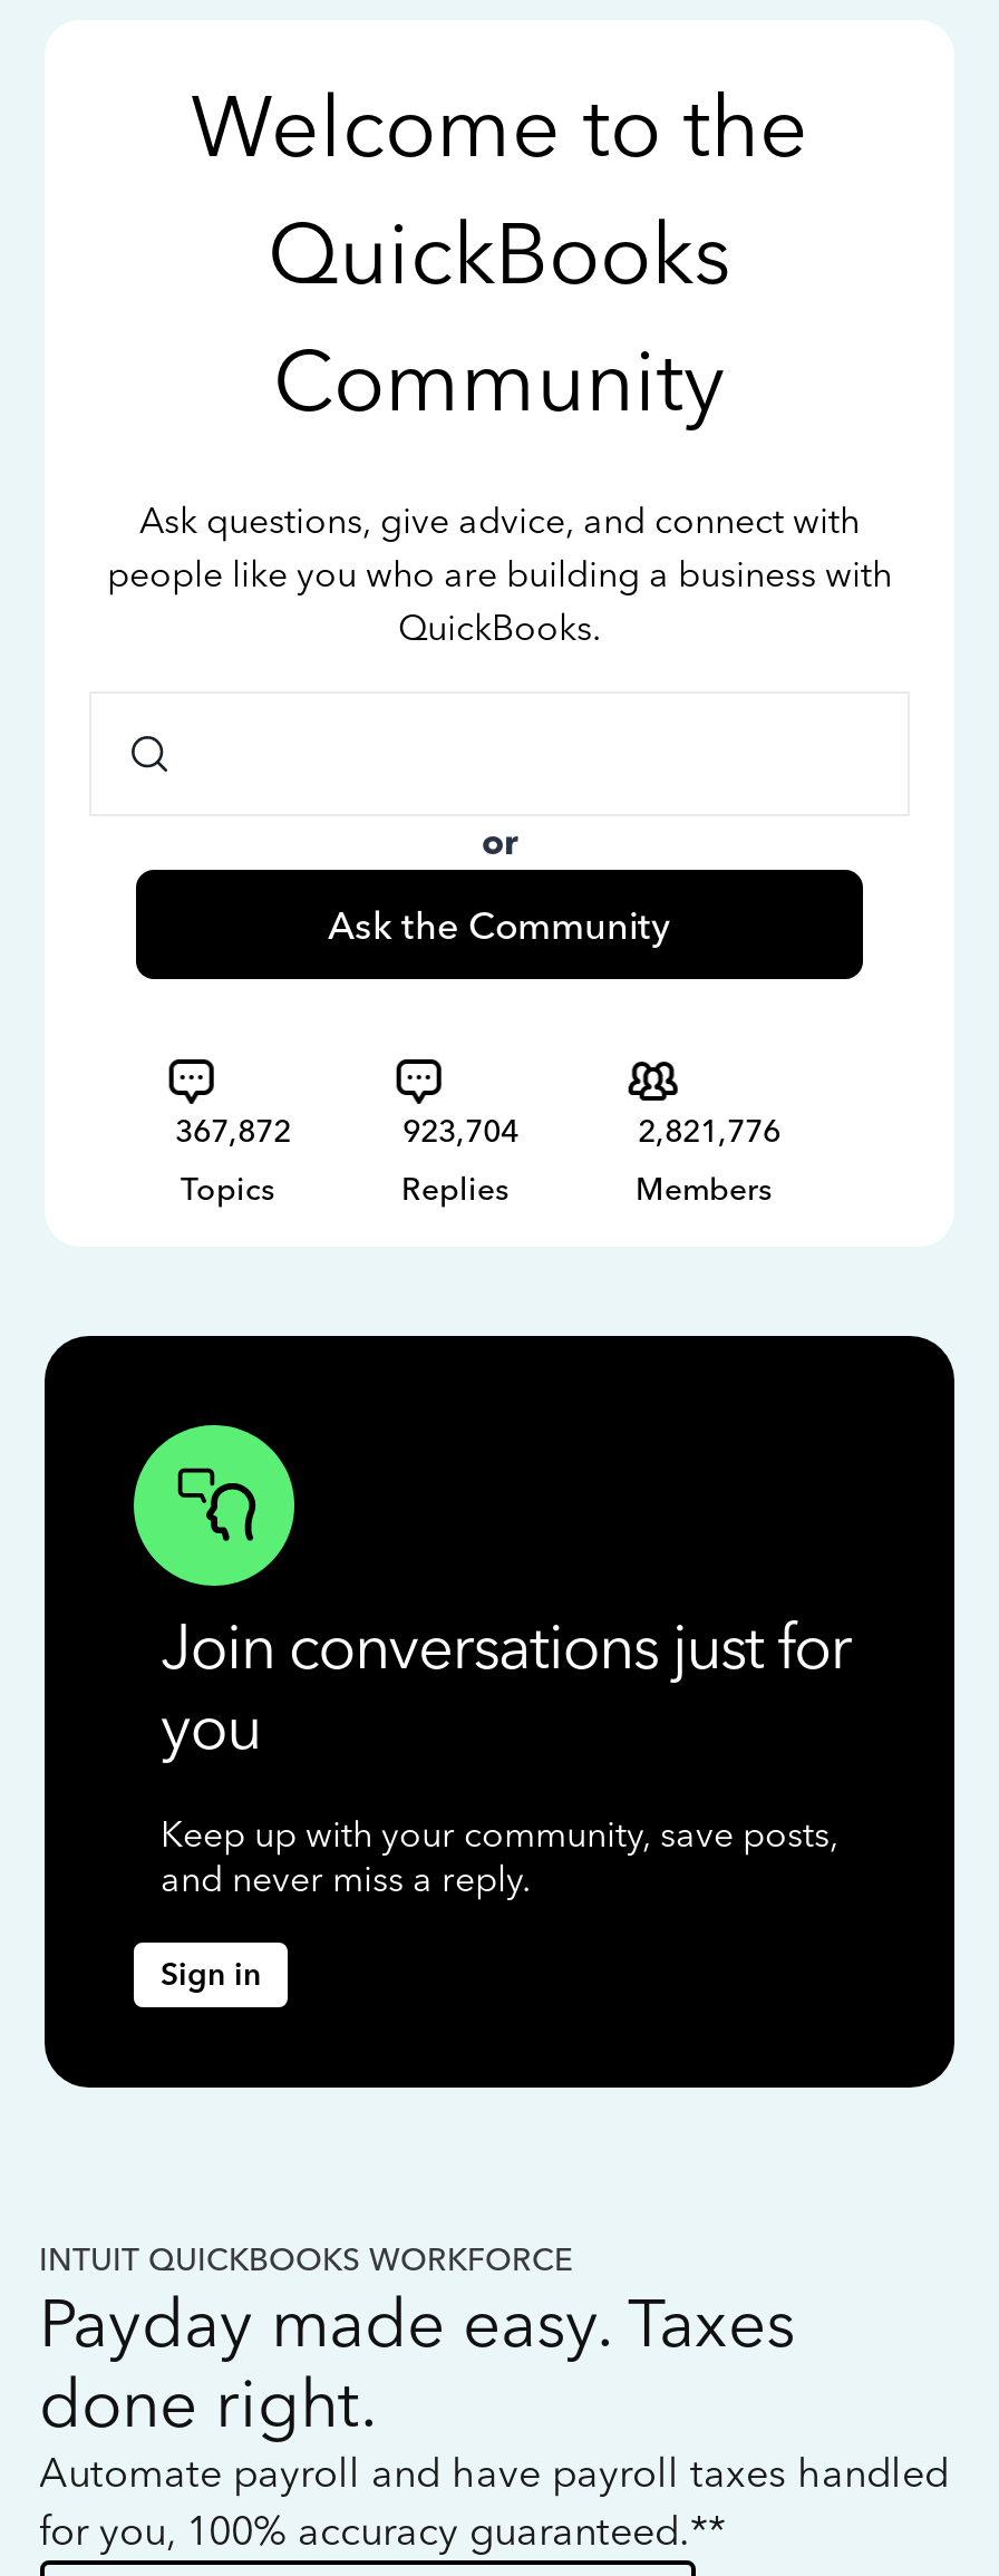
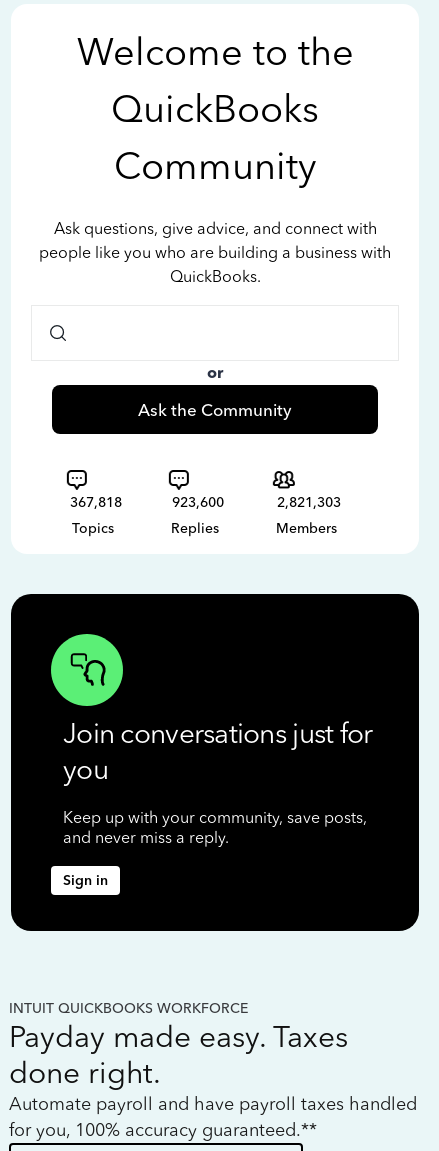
[175,1113,291,1151] 367,872 -> [69,494,121,511] 367,818
[402,1113,518,1151] 923,704 -> [171,494,223,511] 923,600
[638,1113,780,1151] 2,821,776 -> [277,494,341,511] 2,821,303

